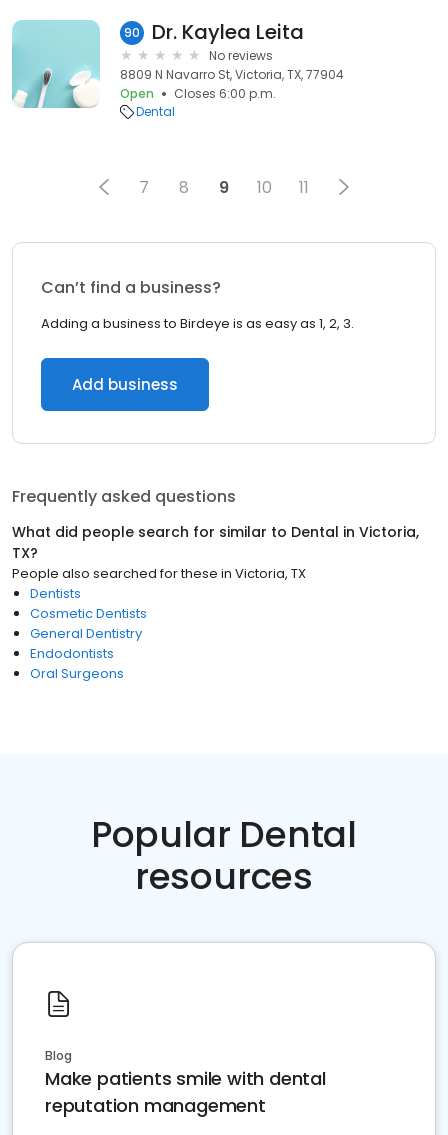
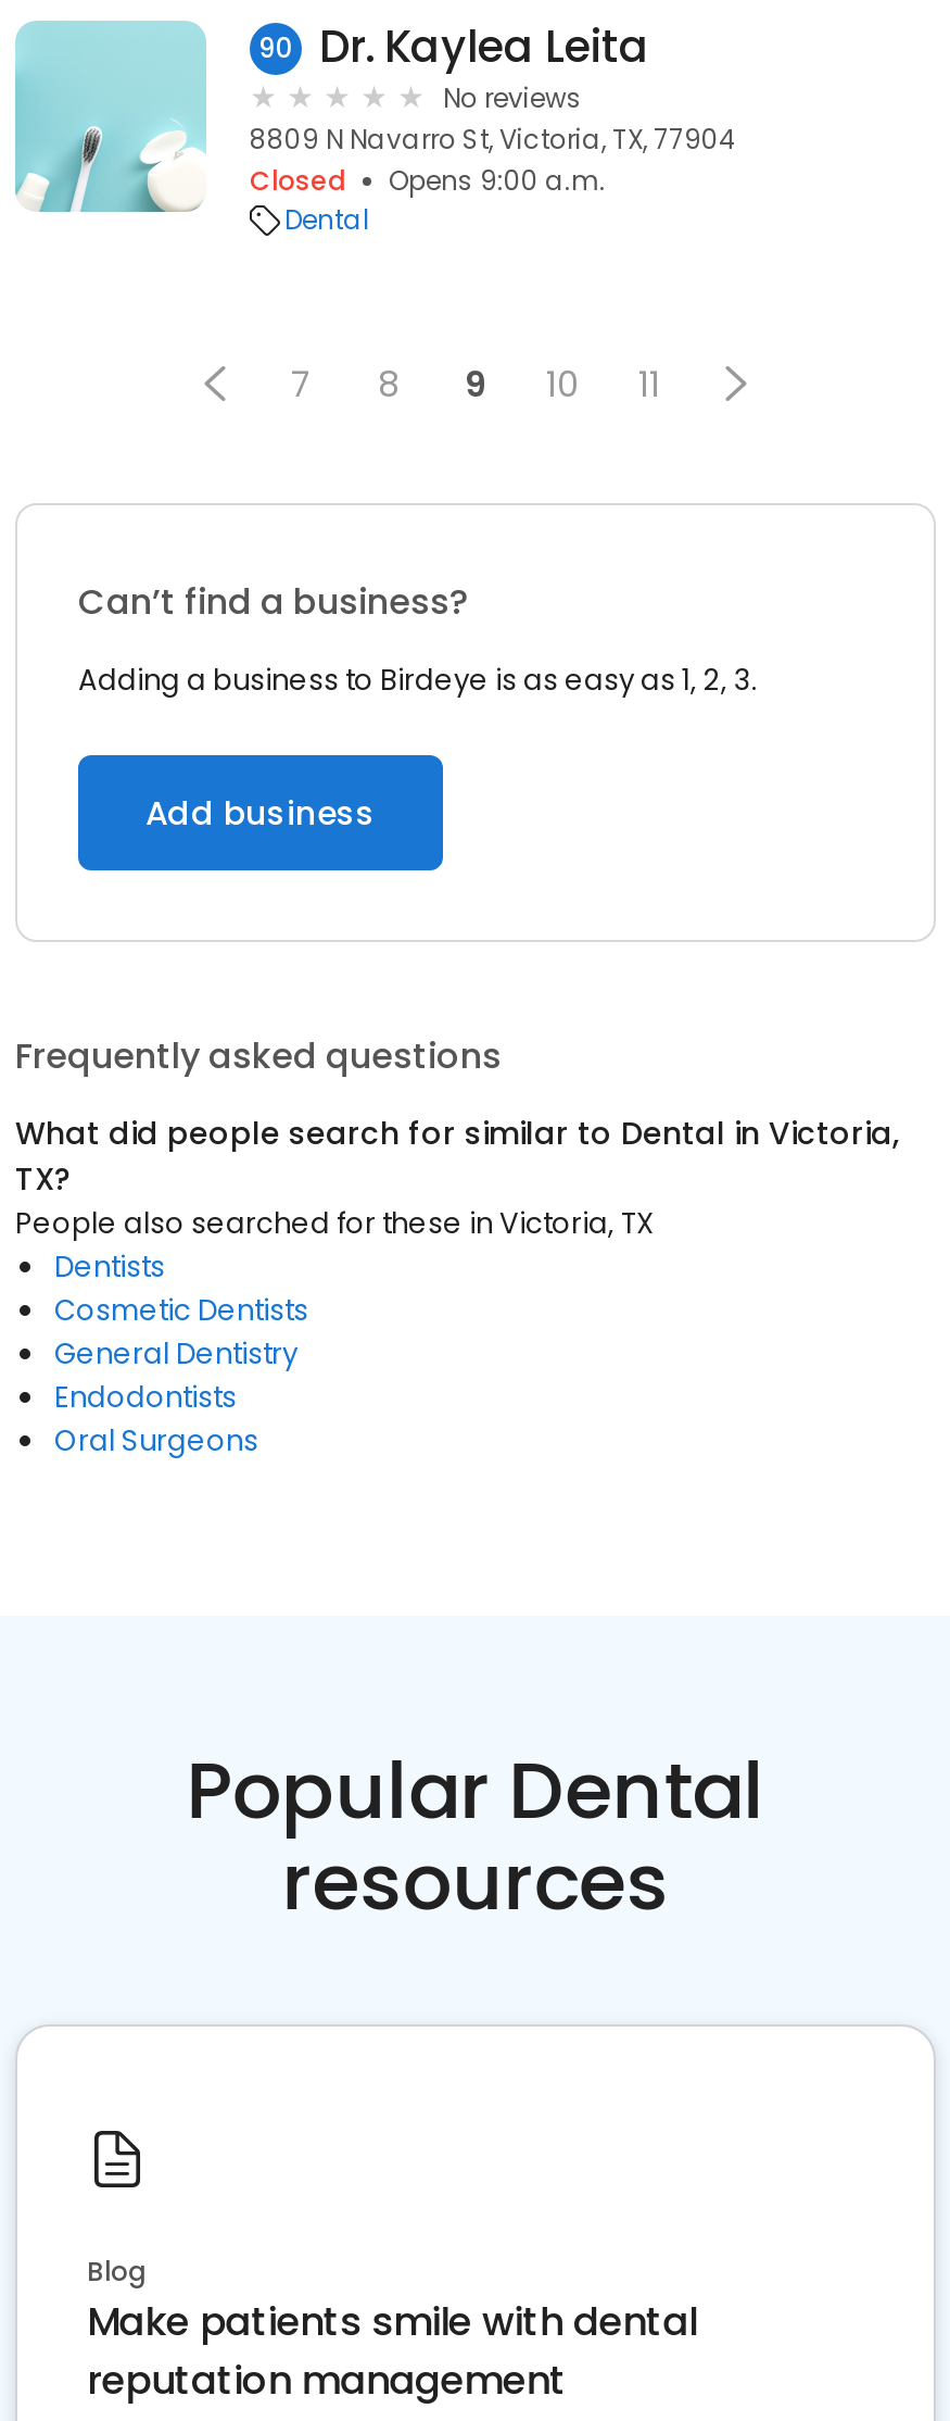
[120,85,276,102] Open | Closes 6:00 p.m. -> [250,162,606,199] Closed | Opens 9:00 a.m.

